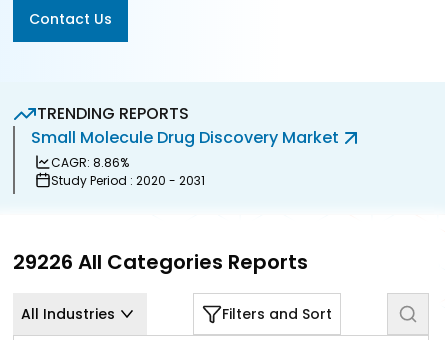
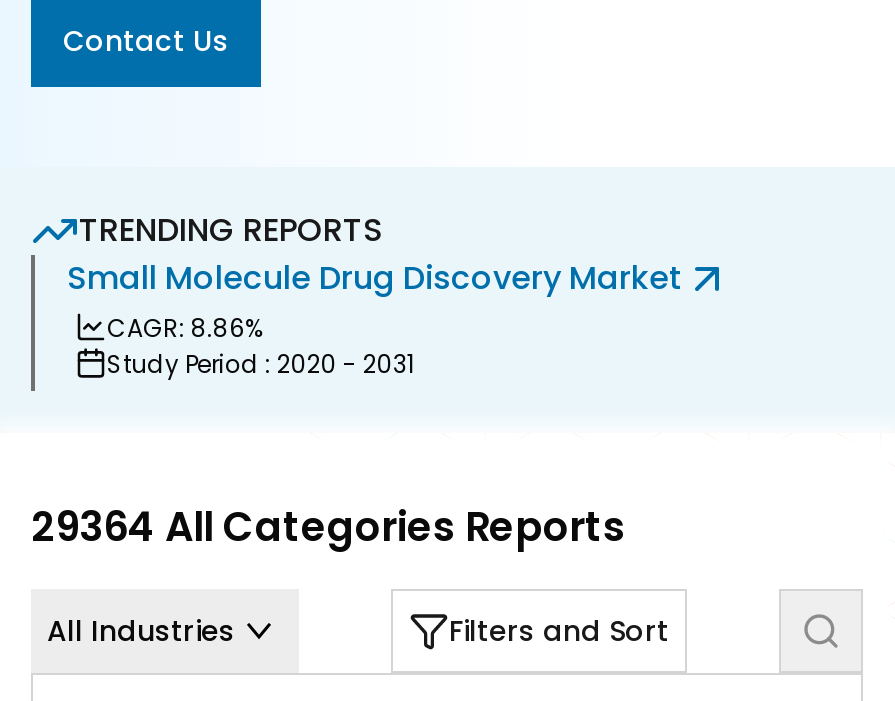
[13,248,308,276] 29226 All Categories Reports -> [31,499,625,555] 29364 All Categories Reports

